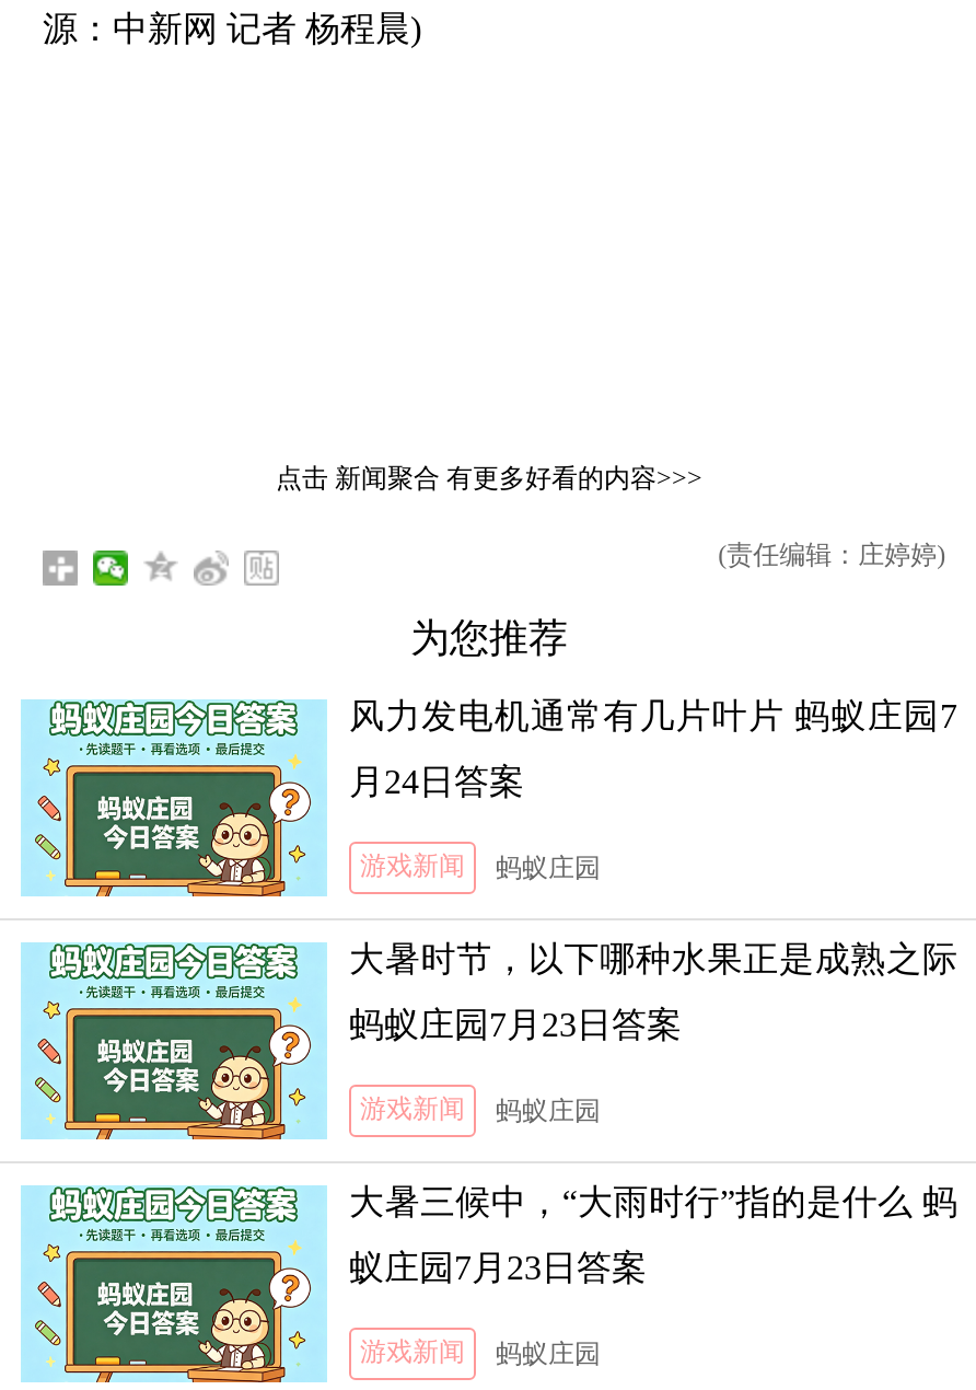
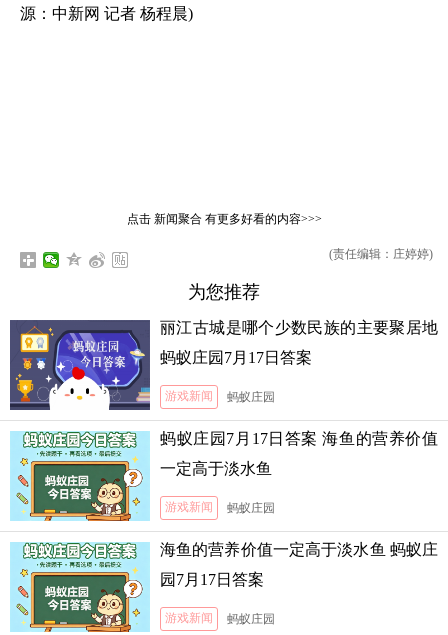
[21,697,957,899] [image] | 风力发电机通常有几片叶片 蚂蚁庄园7 -> [9,319,438,411] [image] | 丽江古城是哪个少数民族的主要聚居地
[349,763,524,800] 月24日答案 -> [160,349,312,366] 蚂蚁庄园7月17日答案
[349,940,957,978] 大暑时节，以下哪种水果正是成熟之际 -> [160,430,438,447] 蚂蚁庄园7月17日答案 海鱼的营养价值
[349,1006,682,1043] 蚂蚁庄园7月23日答案 -> [160,460,272,477] 一定高于淡水鱼
[349,1183,957,1221] 大暑三候中，“大雨时行”指的是什么 蚂 -> [160,541,438,558] 海鱼的营养价值一定高于淡水鱼 蚂蚁庄
[349,1249,647,1286] 蚁庄园7月23日答案 -> [160,571,264,588] 园7月17日答案

